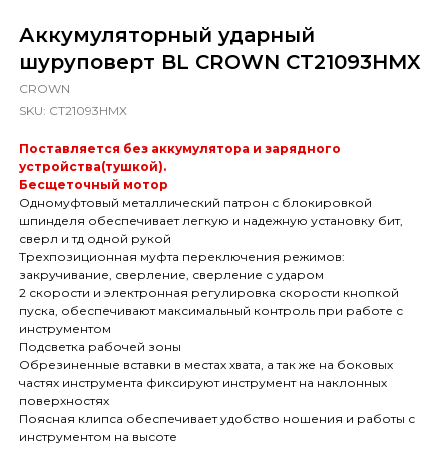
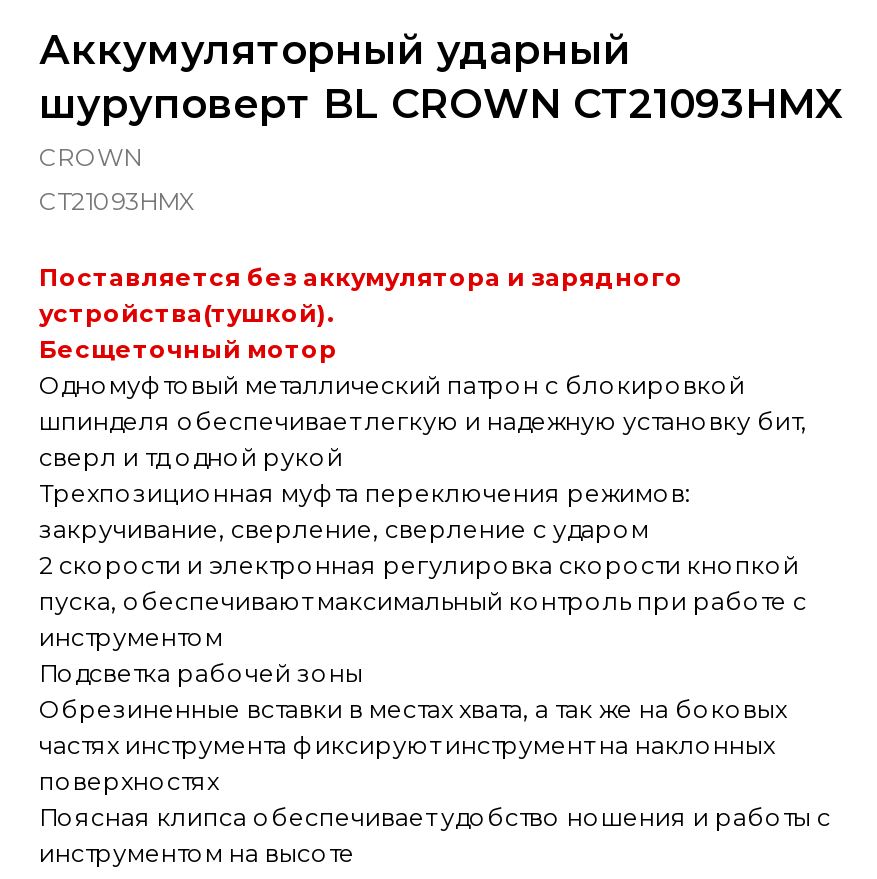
[19,103,127,118] SKU: CT21093HMX -> [39,186,195,216] CT21093HMX

